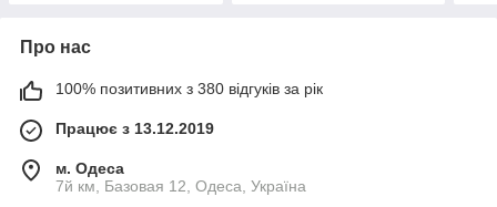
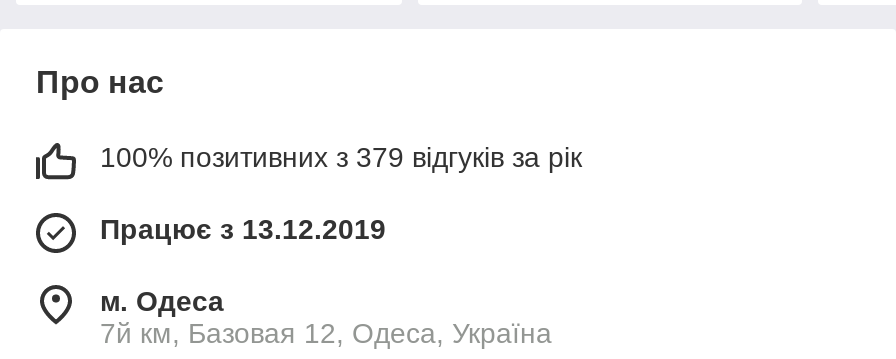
[55,80,323,98] 100% позитивних з 380 відгуків за рік -> [100,142,582,174] 100% позитивних з 379 відгуків за рік

